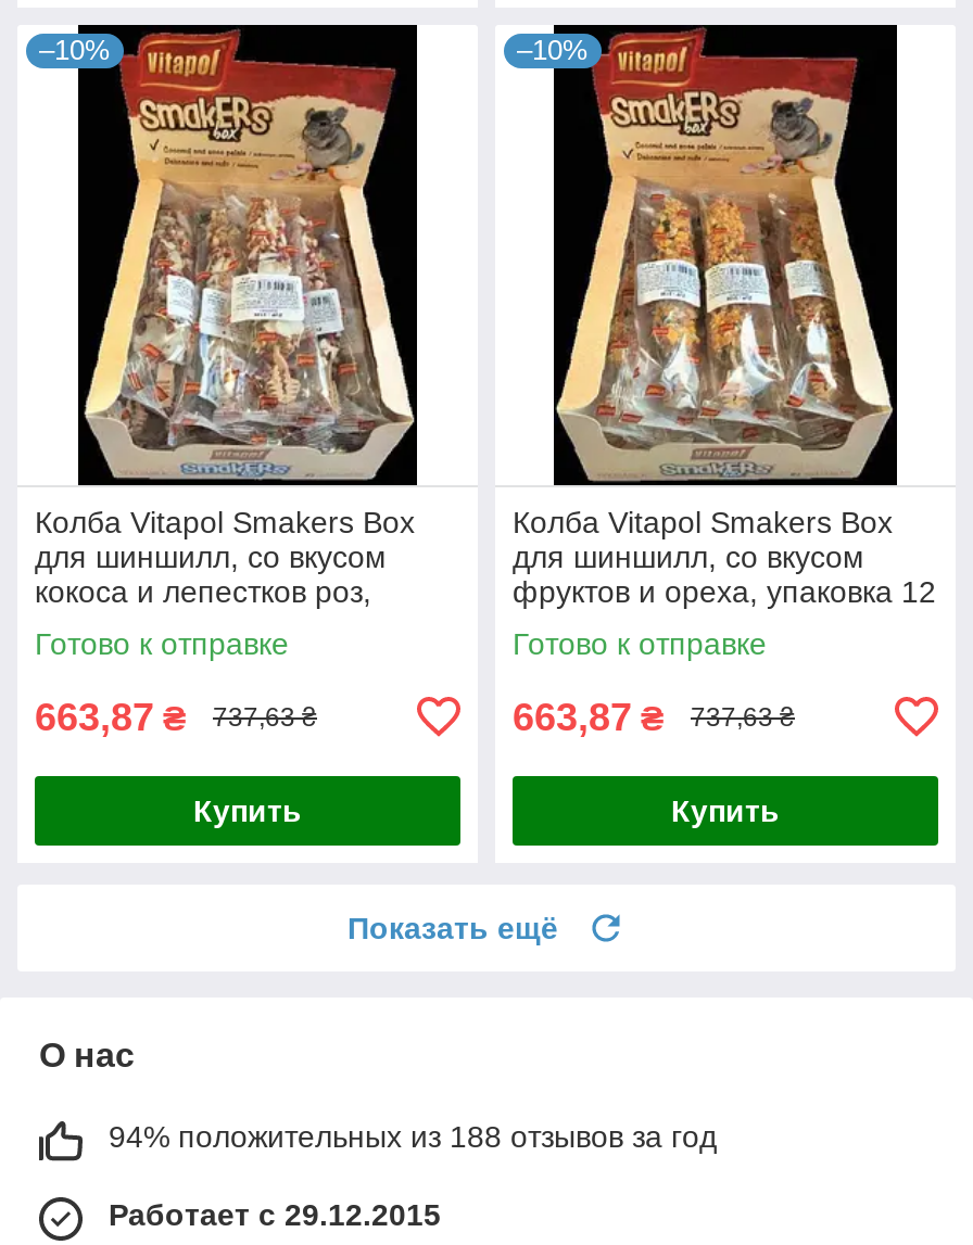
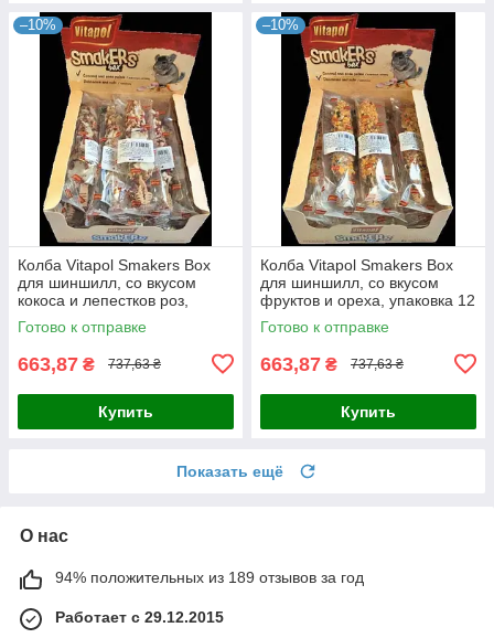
[109,1119,717,1153] 94% положительных из 188 отзывов за год -> [55,568,364,586] 94% положительных из 189 отзывов за год

